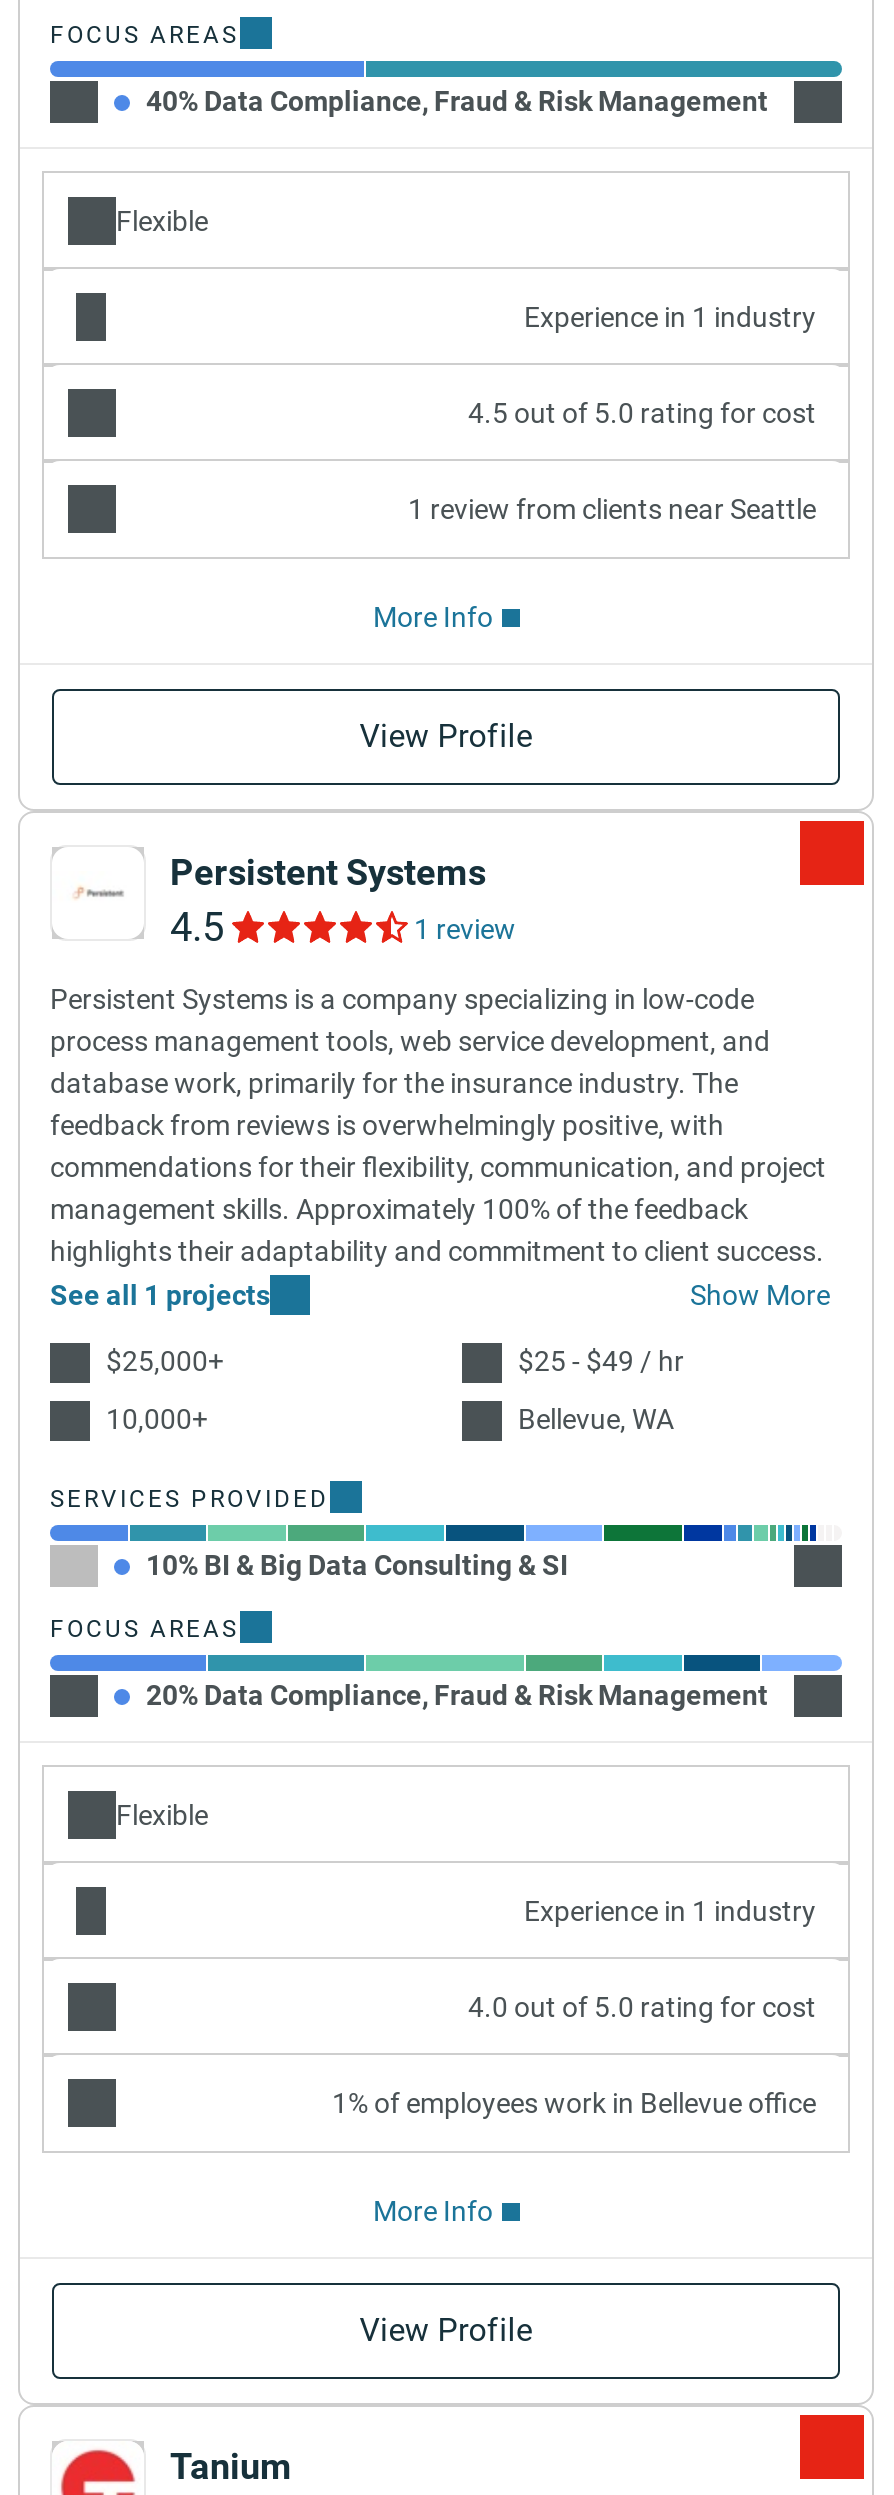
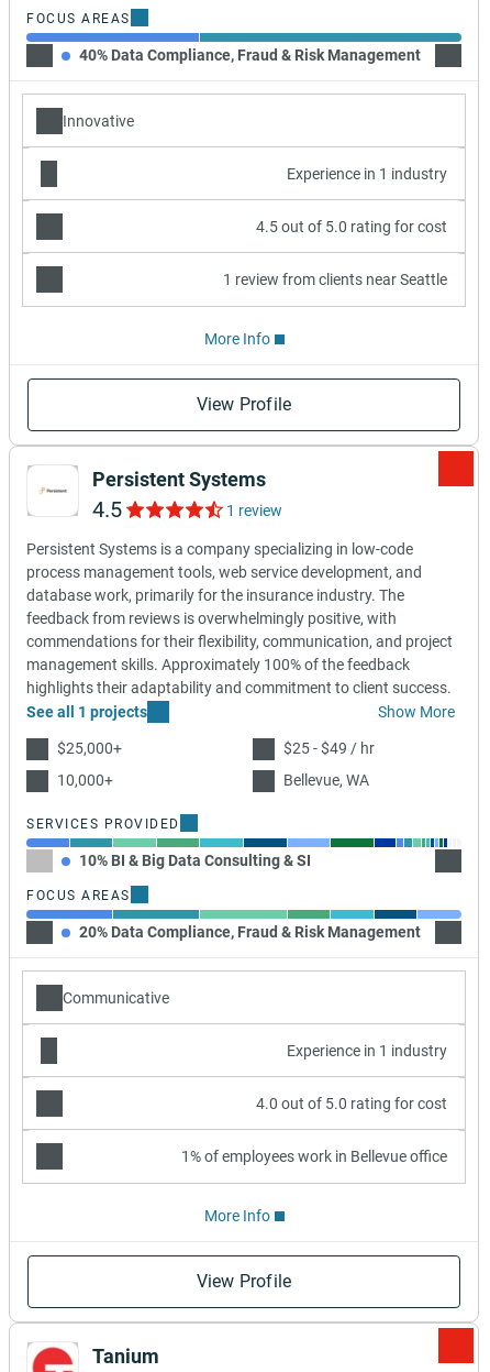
[116,204,208,236] Flexible -> [63,112,134,129] Innovative
[116,1798,208,1830] Flexible -> [63,989,169,1006] Communicative

